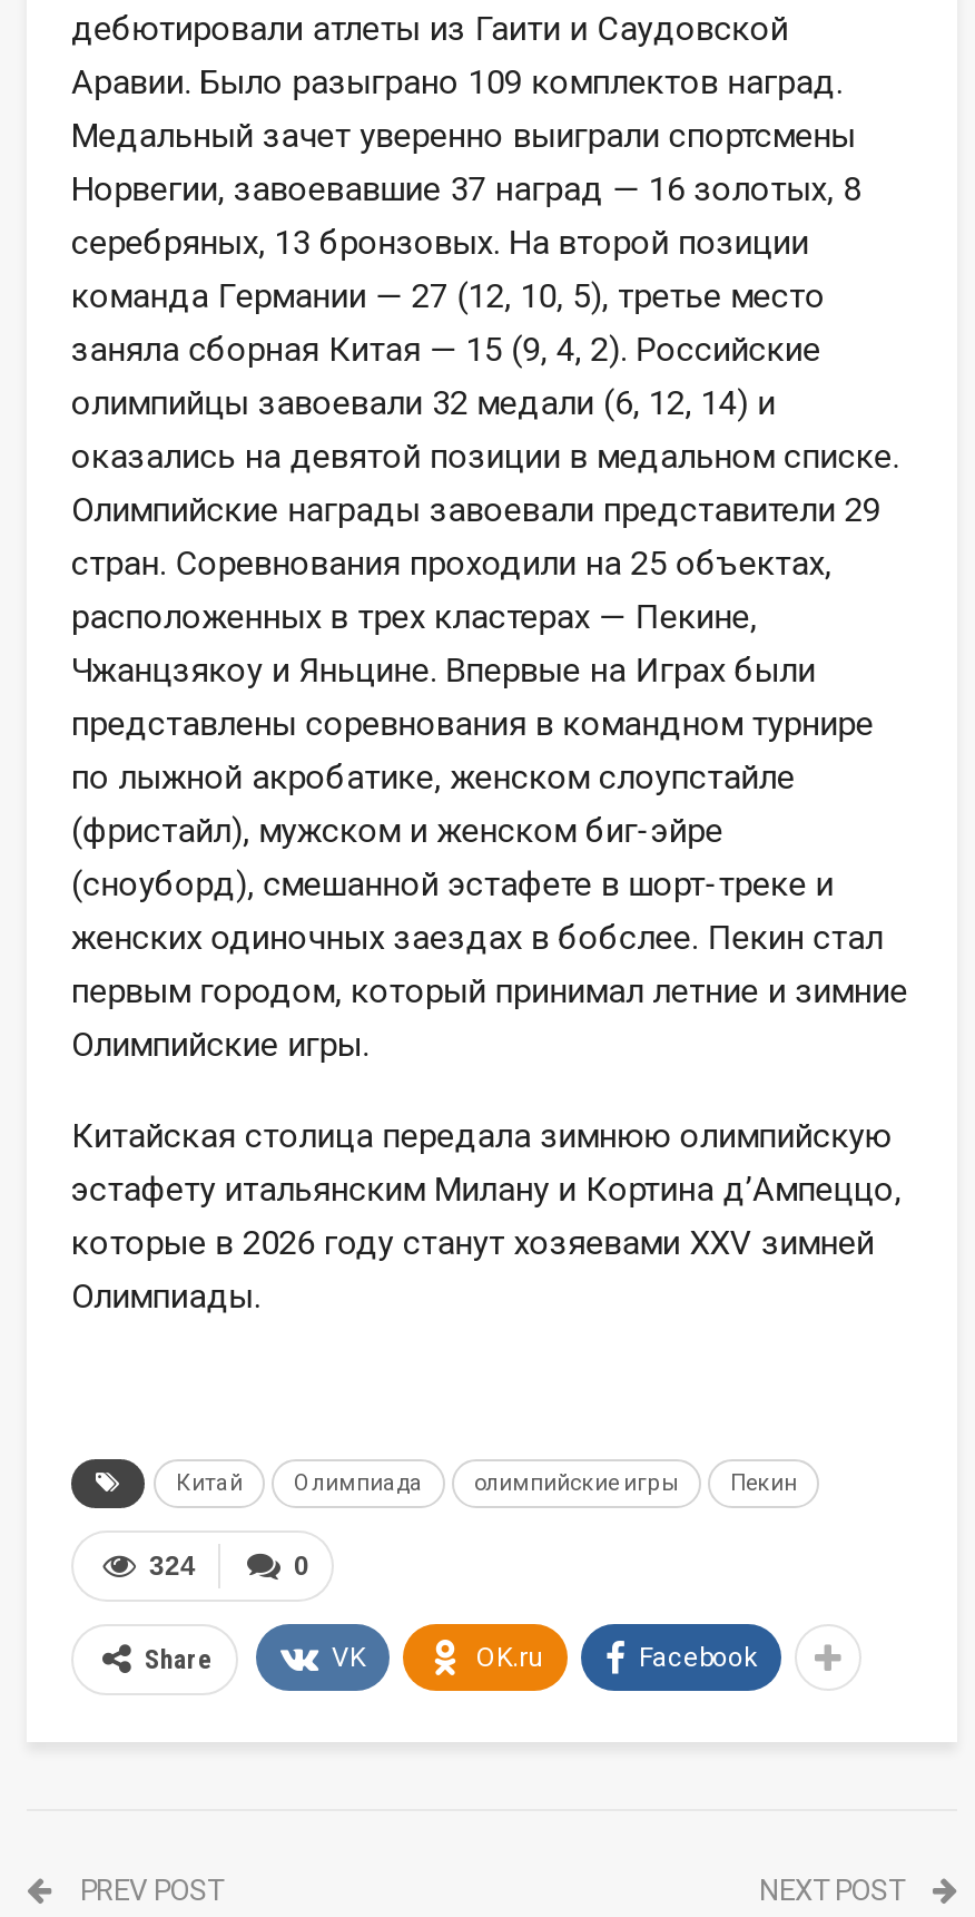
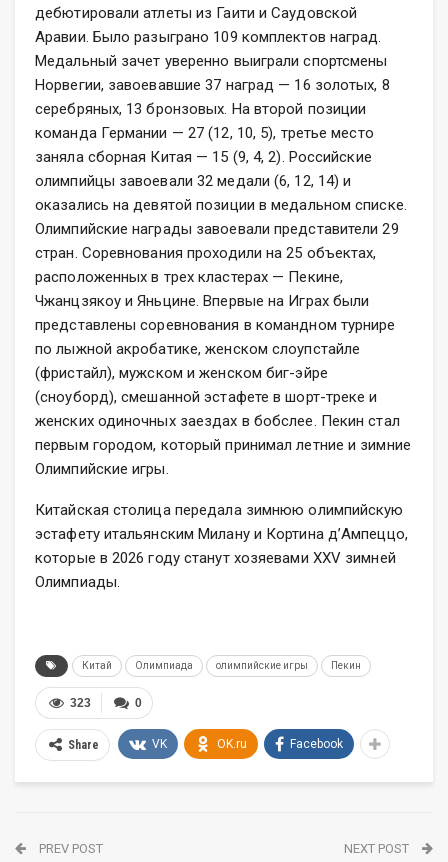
[149,1551,196,1582] 324 -> [70,696,91,710] 323

